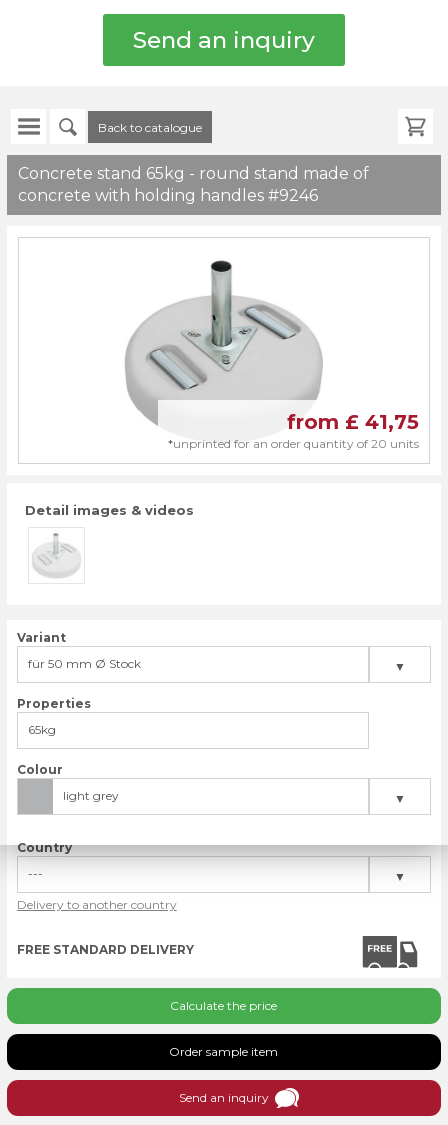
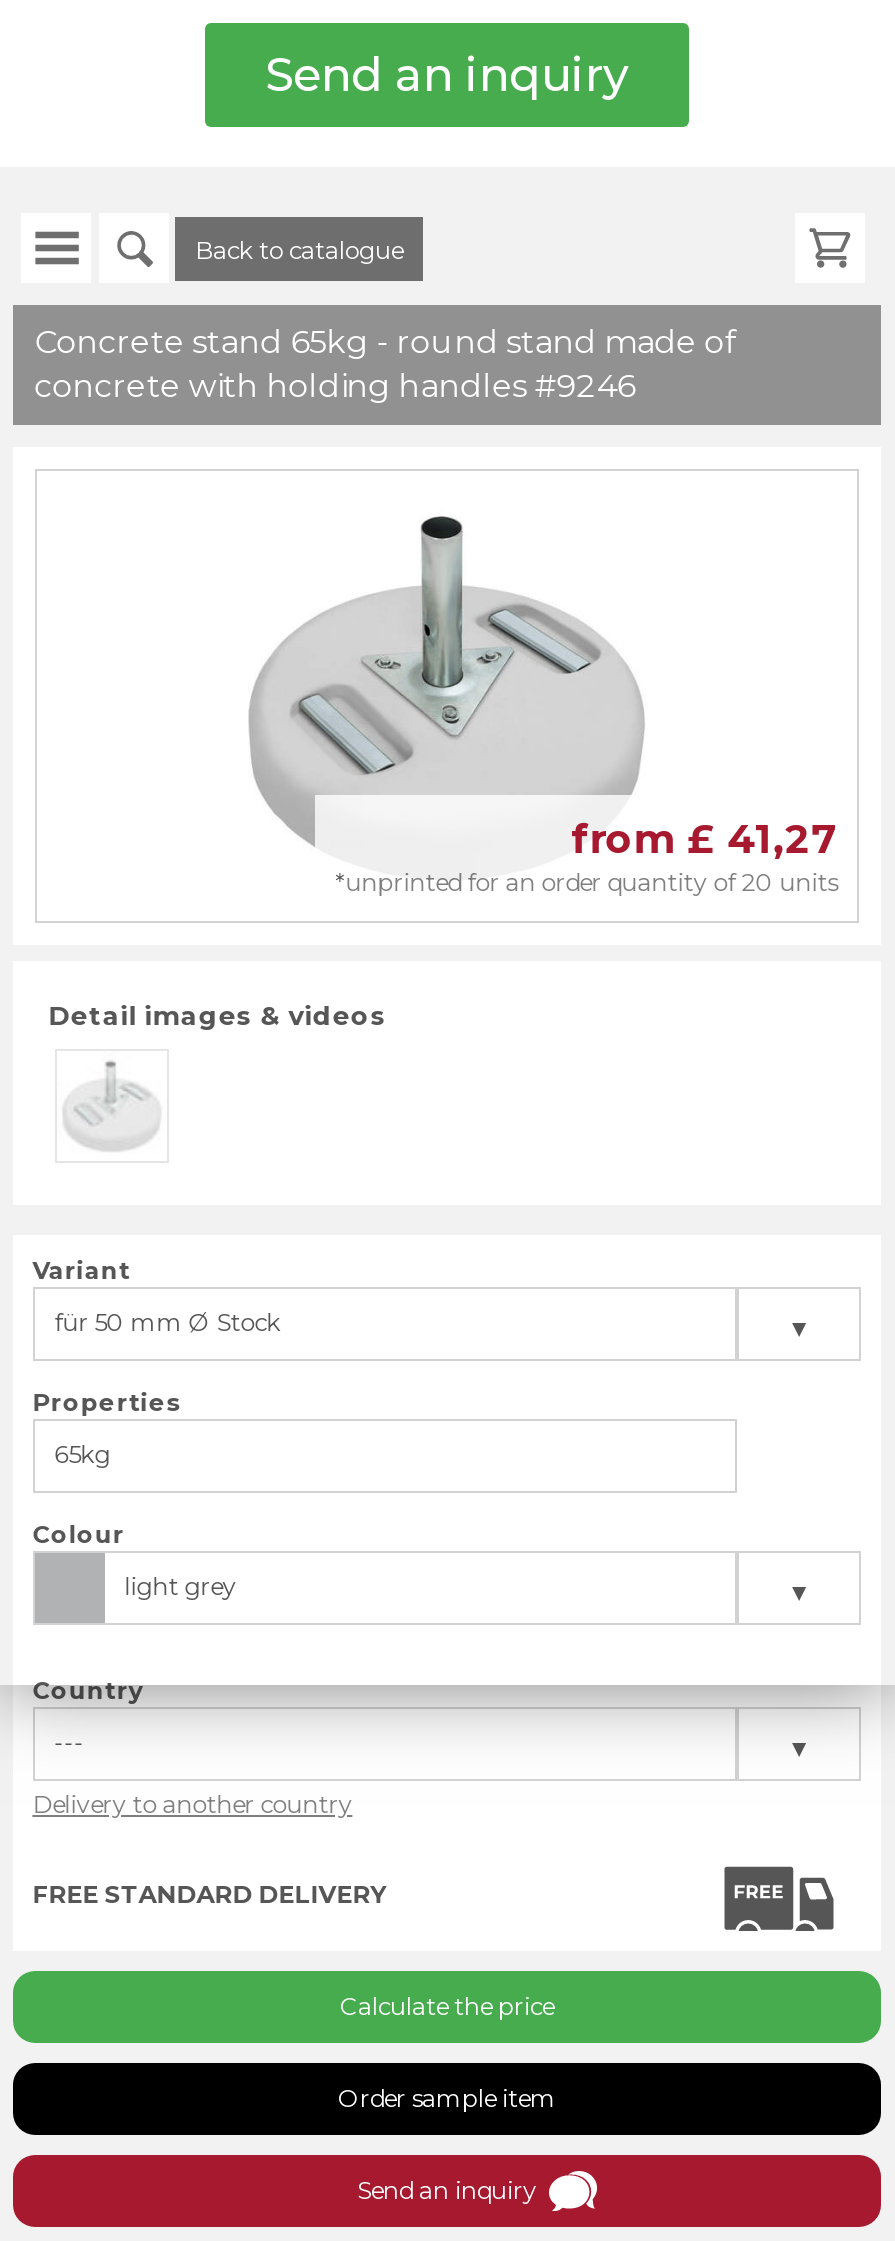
[287,410,419,434] from £41,75 -> [572,815,838,863] from £41,27

